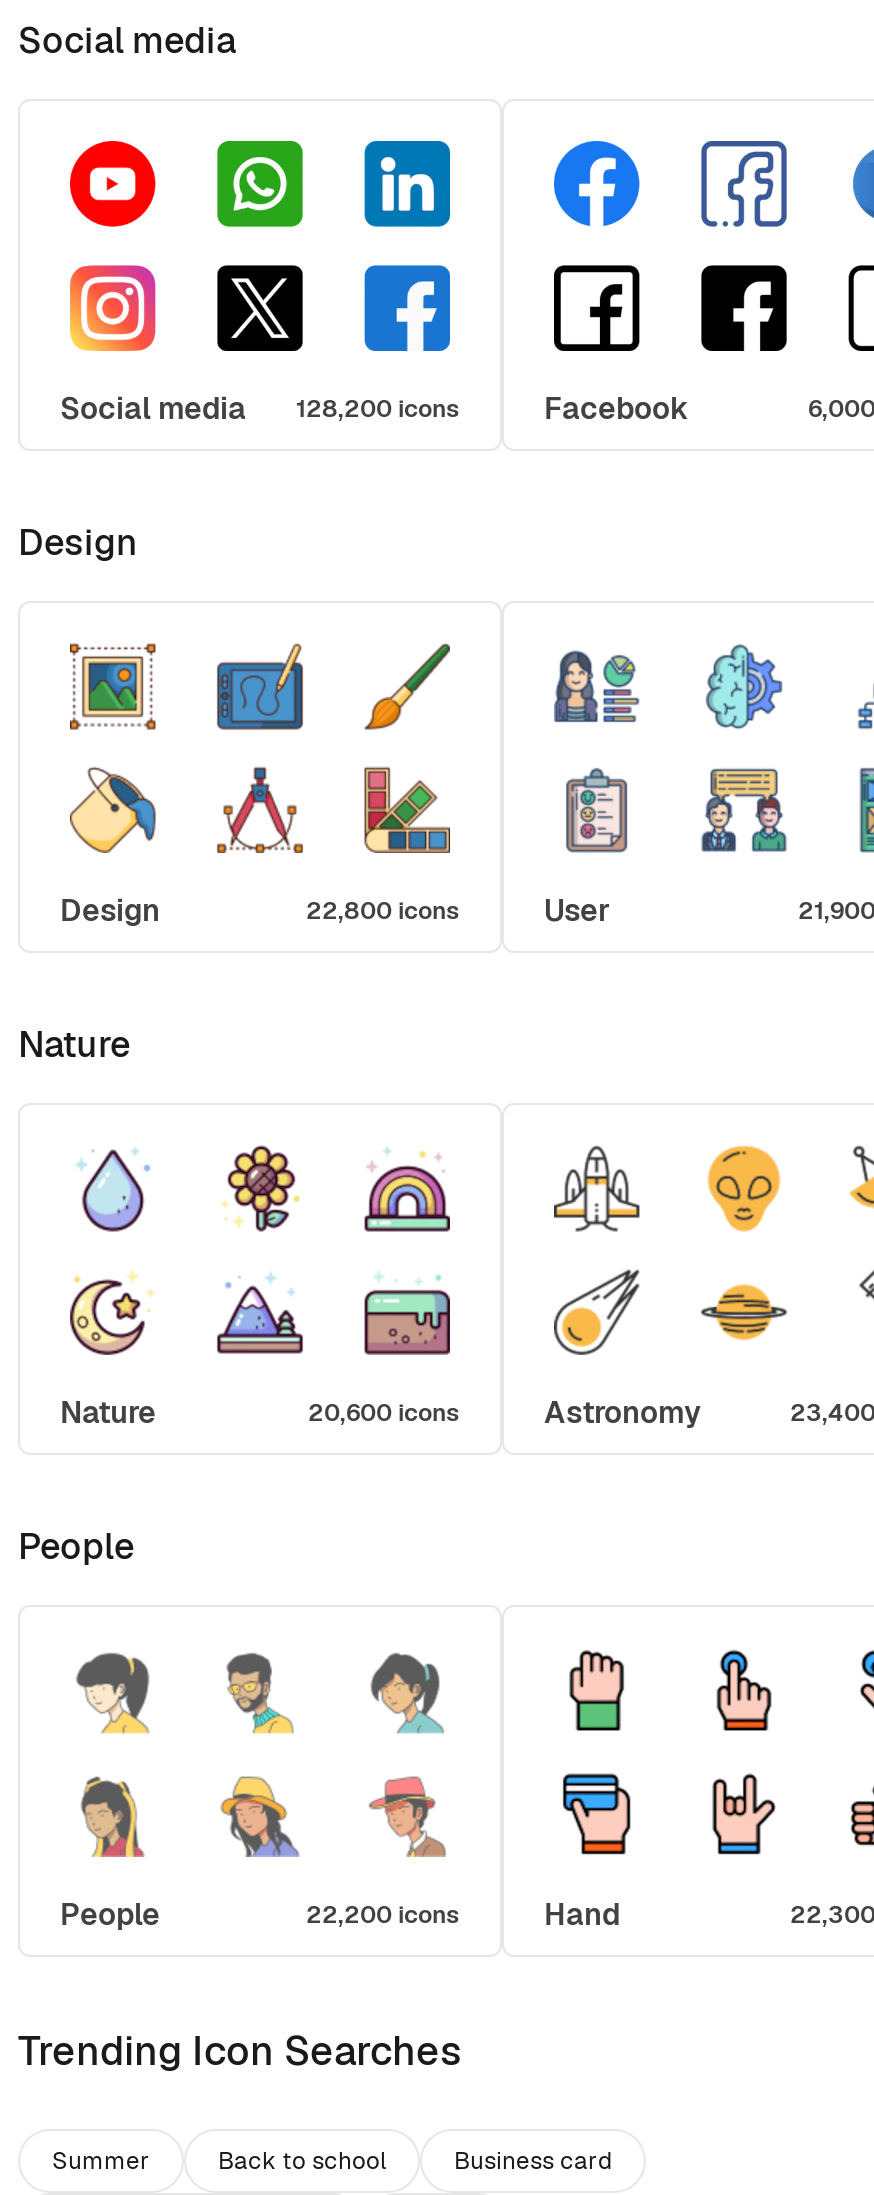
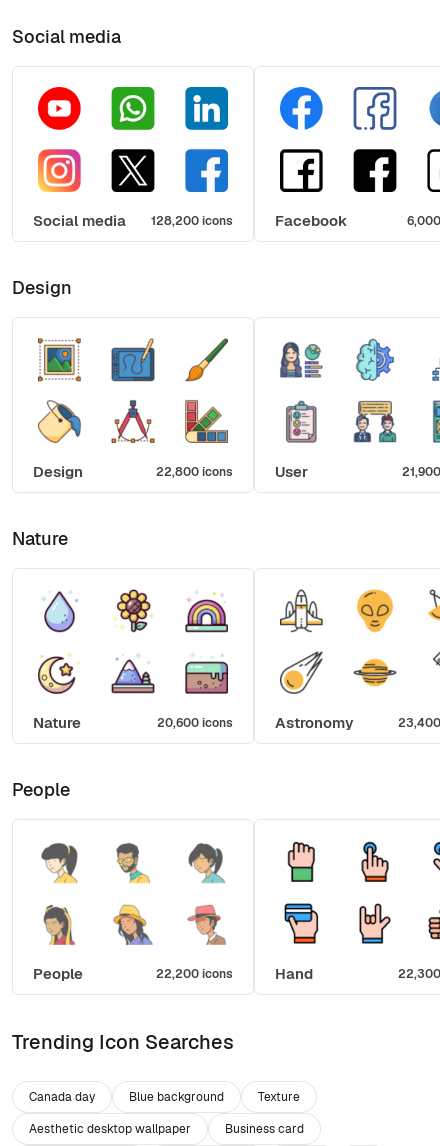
[52,2144,386,2176] Summer | Back to school -> [29,1088,300,1136] Canada day | Blue background | Texture | Aesthetic desktop wallpaper

